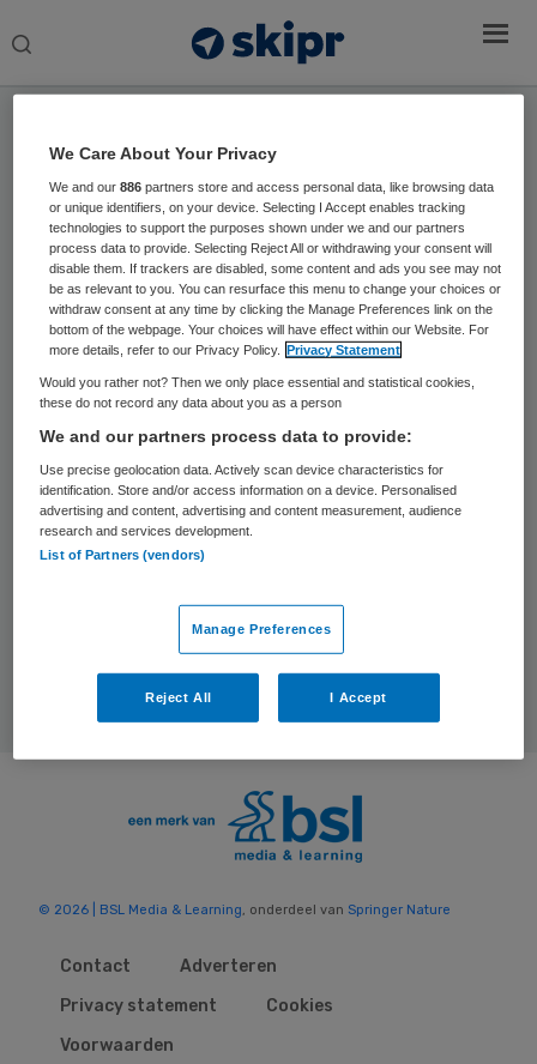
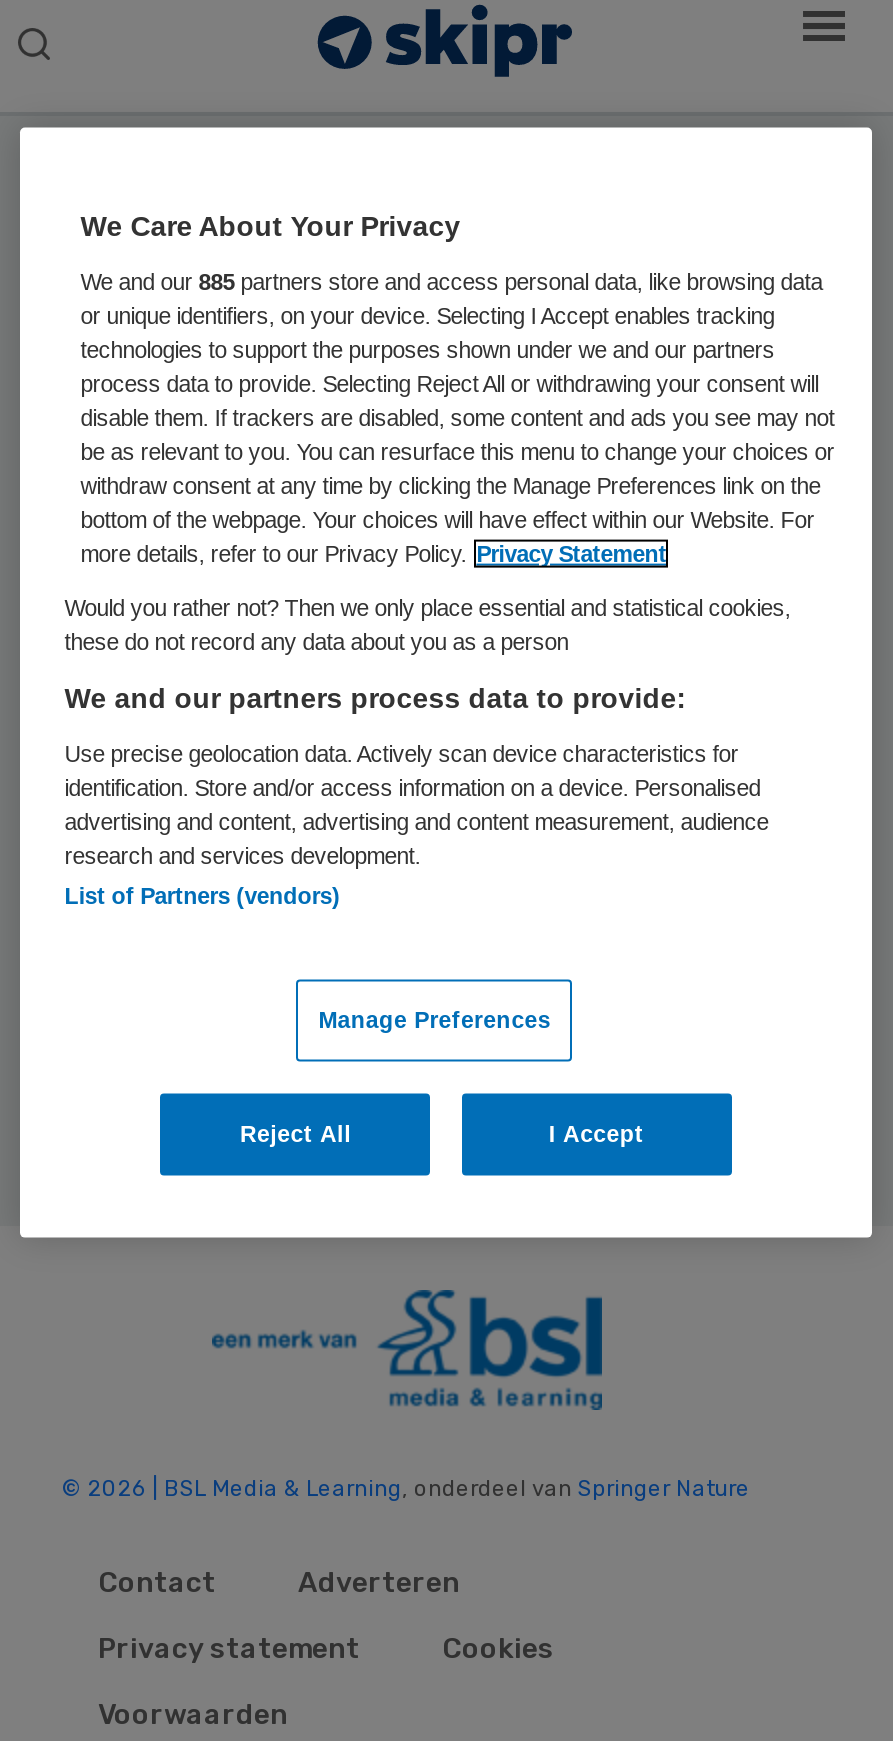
[49,179,494,193] We and our 886 partners store and access personal data, like browsing data -> [80,269,822,293] We and our 885 partners store and access personal data, like browsing data

